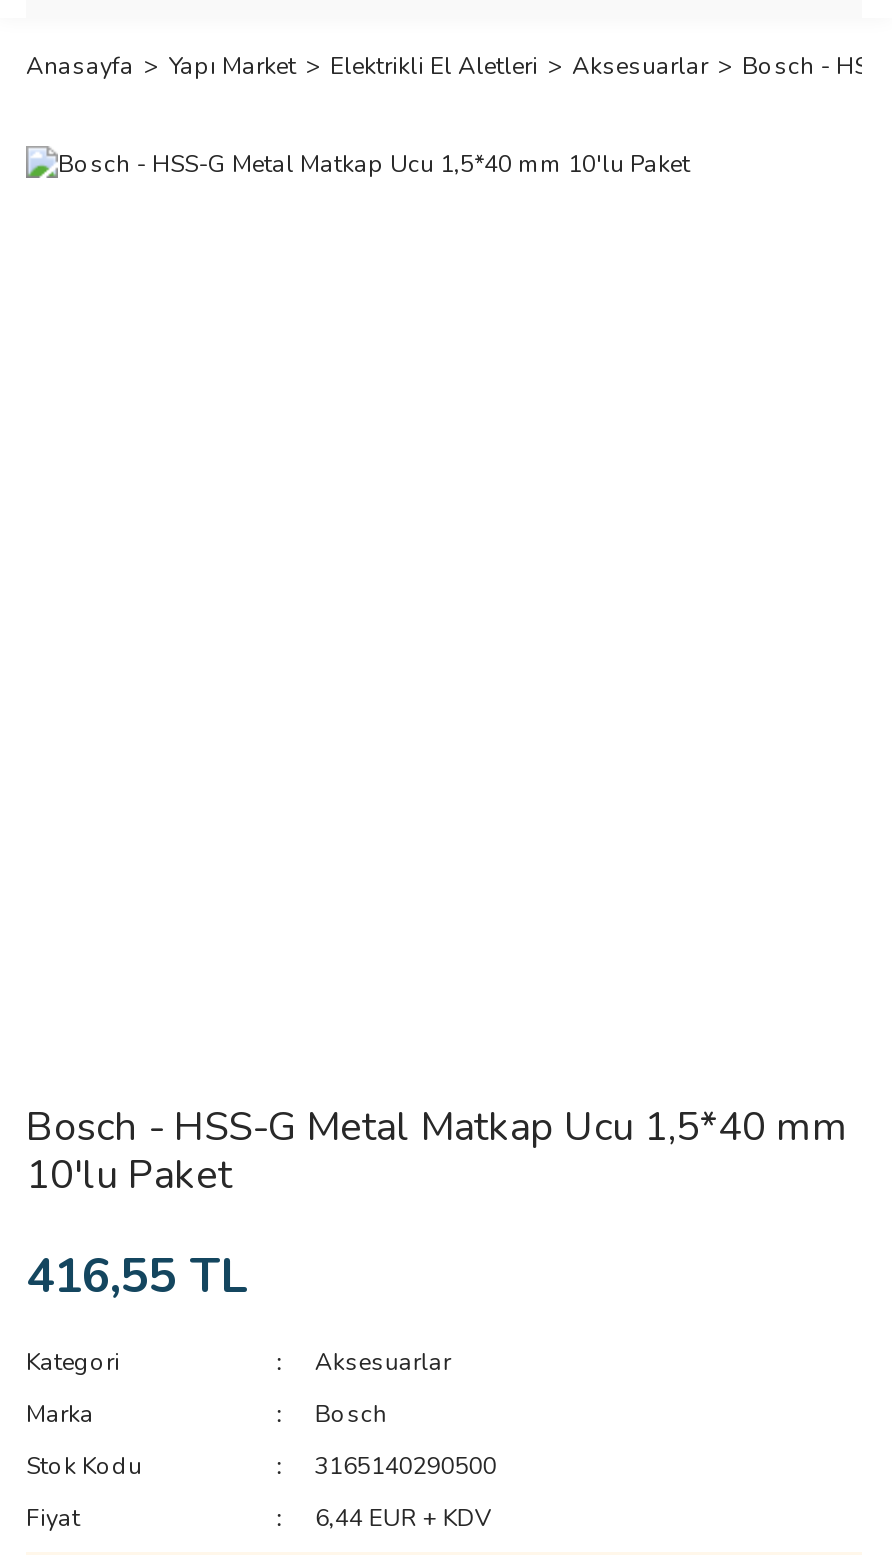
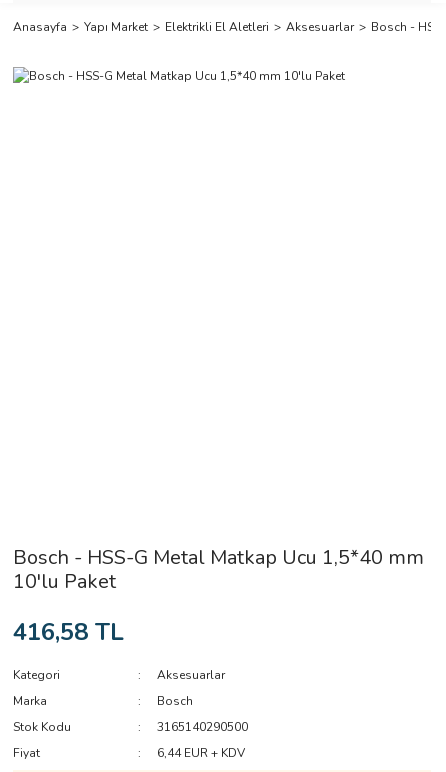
[26,1244,248,1308] 416,55 TL -> [13,616,124,648] 416,58 TL

